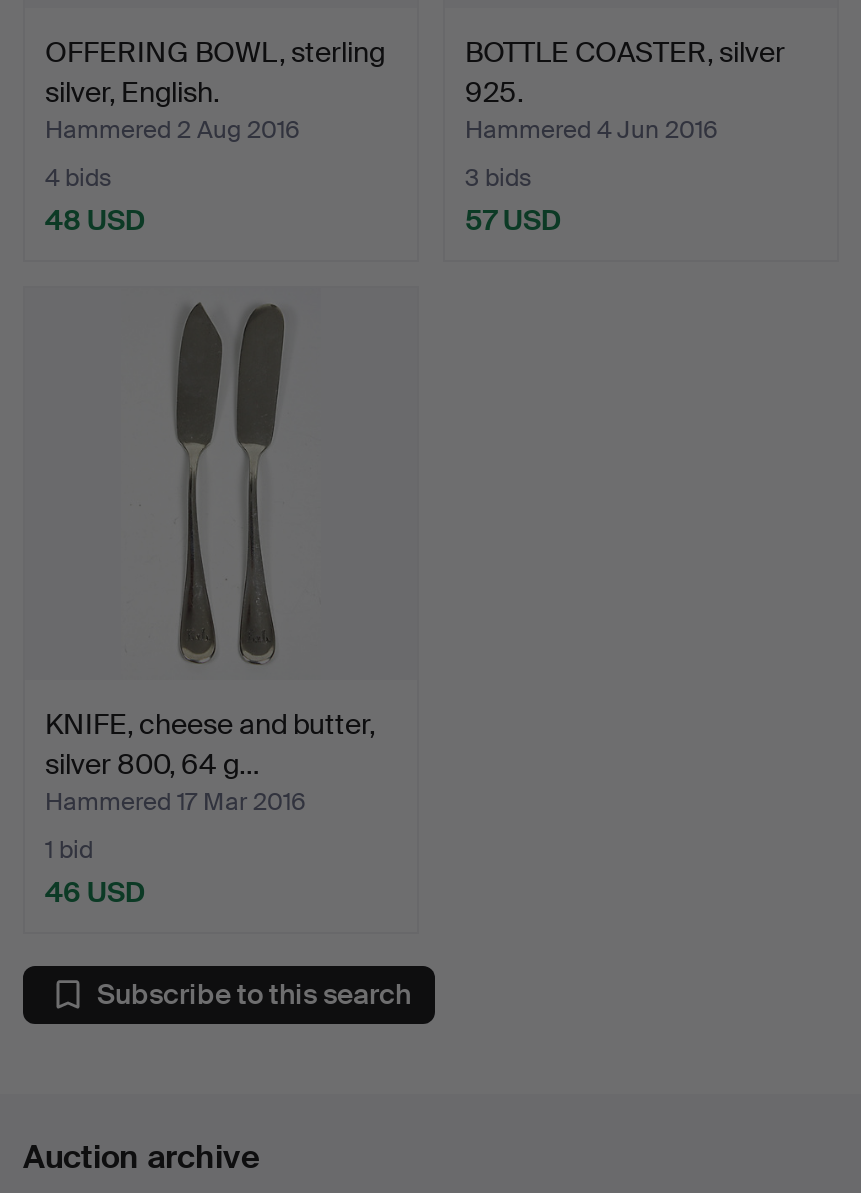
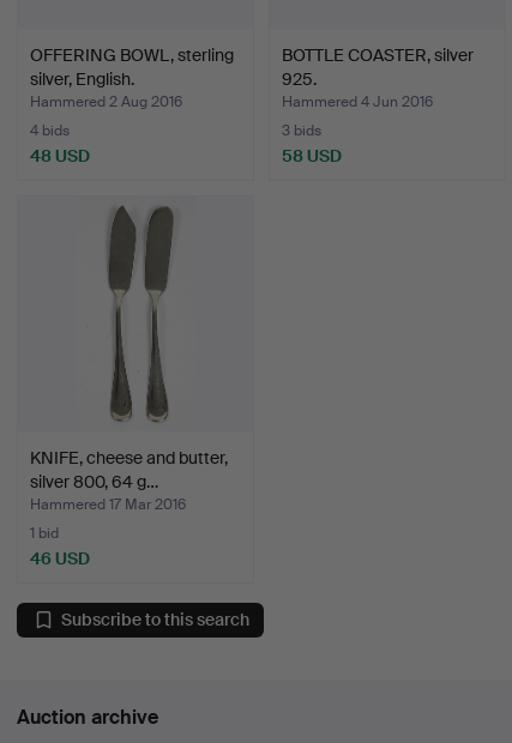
[465,202,561,238] 57 USD -> [282,145,342,167] 58 USD

